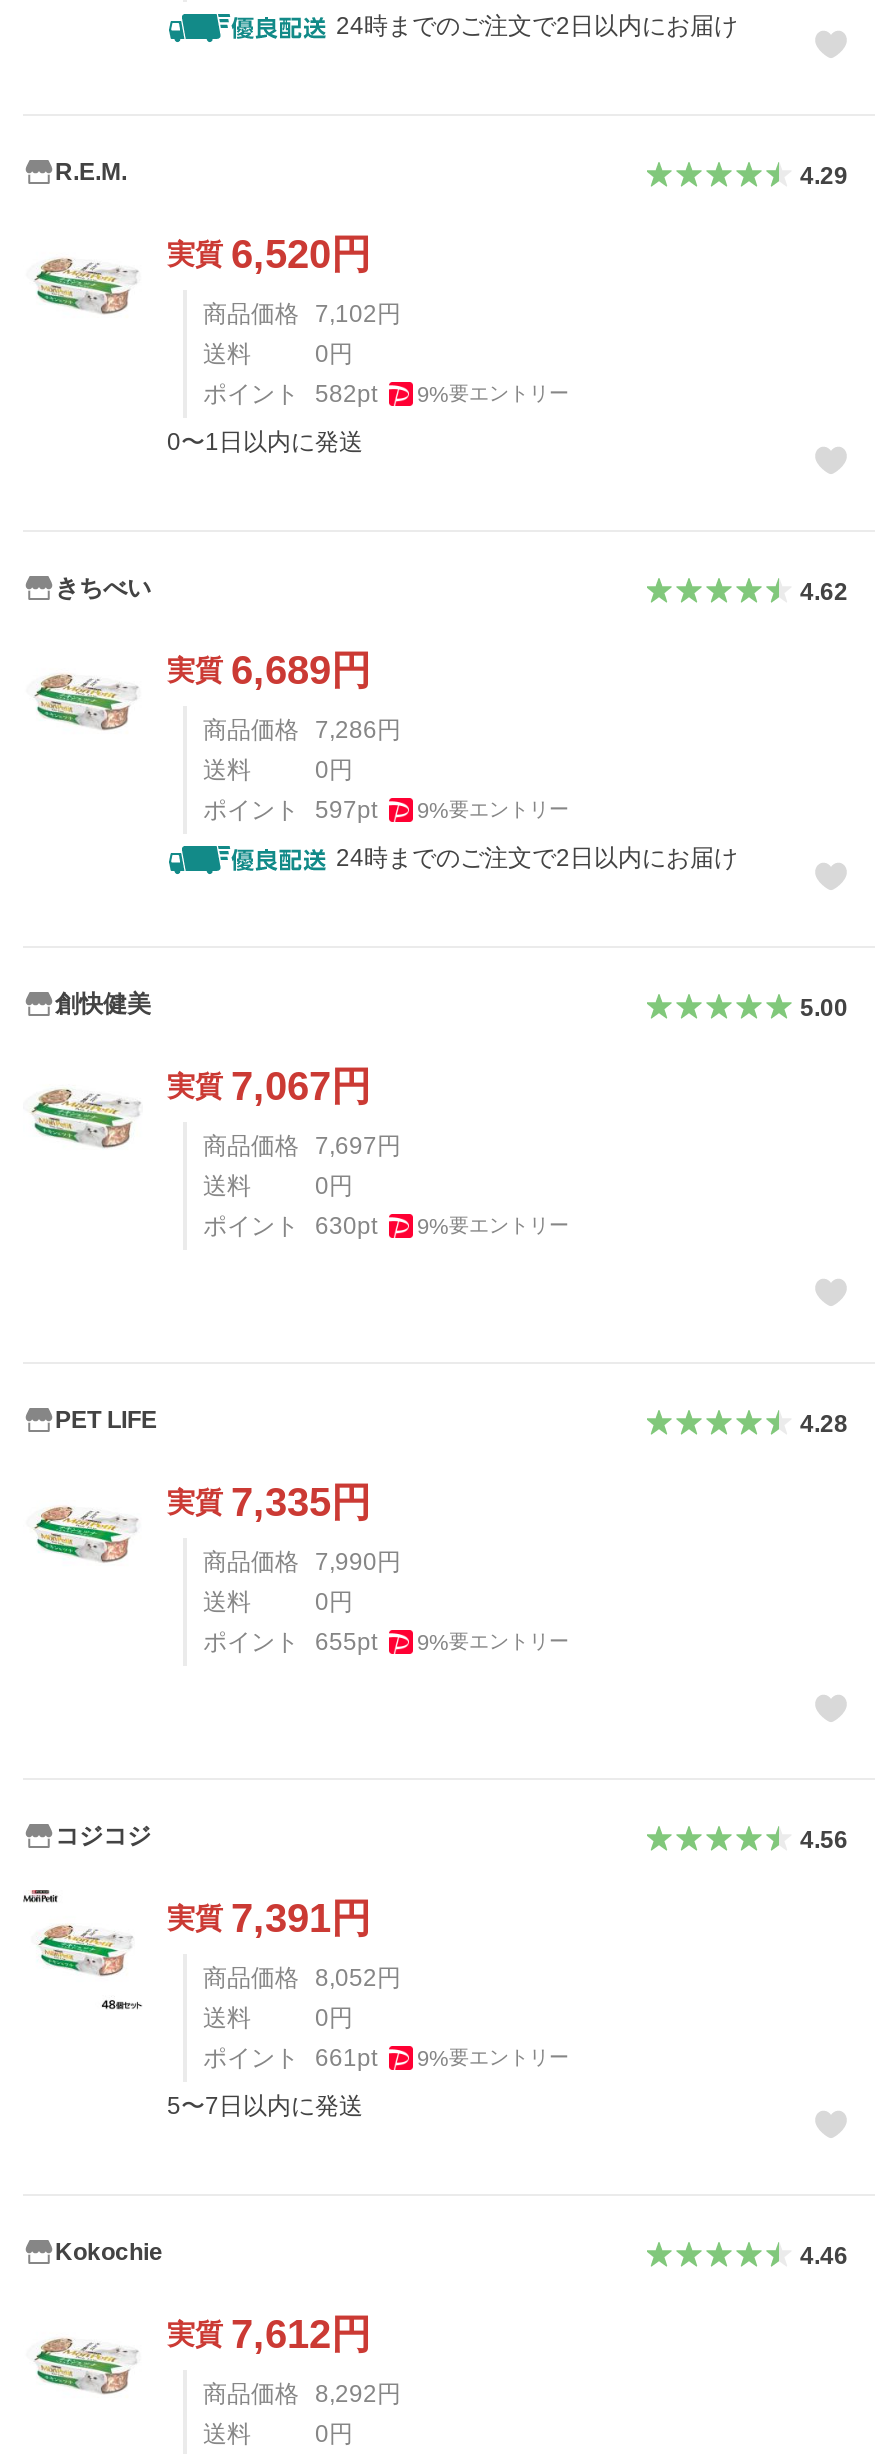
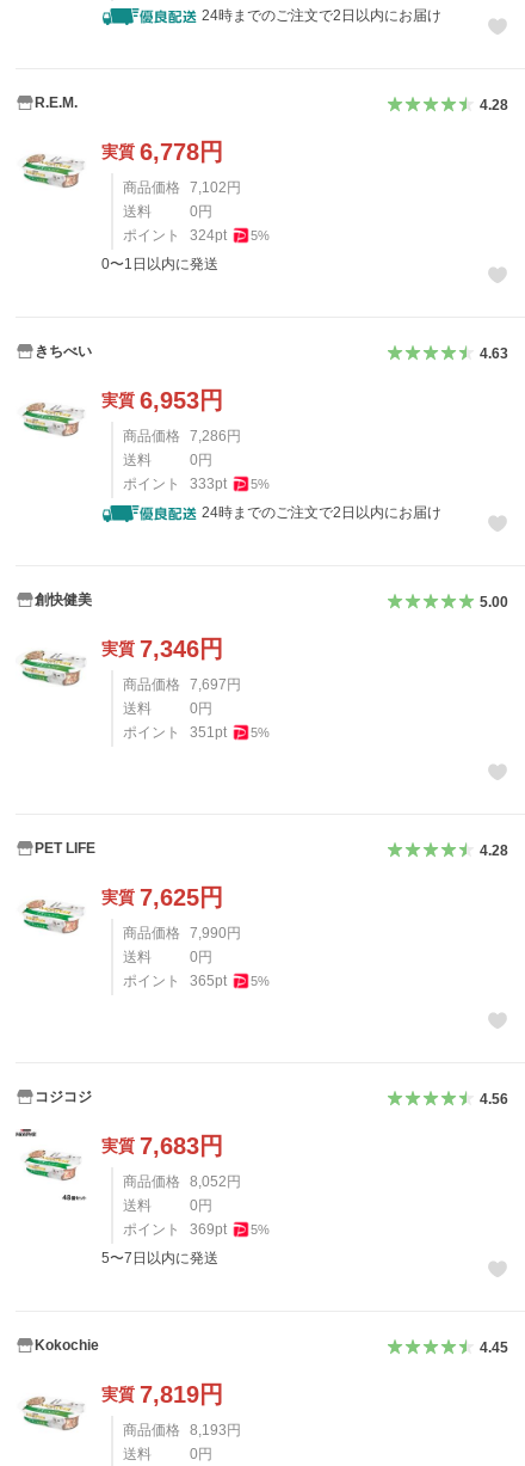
[800,161,848,189] 4.29 -> [479,96,508,113] 4.28
[167,231,371,275] 実質6,520円 -> [101,138,223,164] 実質6,778円
[203,379,569,407] ポイント 582pt | 9%要エントリー -> [123,226,270,243] ポイント 324pt | 5%
[800,577,848,605] 4.62 -> [479,345,508,362] 4.63
[167,647,371,691] 実質6,689円 -> [101,387,223,413] 実質6,953円
[203,795,569,823] ポイント 597pt | 9%要エントリー -> [123,475,270,492] ポイント 333pt | 5%
[167,1063,371,1107] 実質7,067円 -> [101,635,223,661] 実質7,346円
[203,1211,569,1239] ポイント 630pt | 9%要エントリー -> [123,723,270,740] ポイント 351pt | 5%
[167,1479,371,1523] 実質7,335円 -> [101,884,223,910] 実質7,625円
[203,1627,569,1655] ポイント 655pt | 9%要エントリー -> [123,972,270,989] ポイント 365pt | 5%
[167,1895,371,1939] 実質7,391円 -> [101,1132,223,1158] 実質7,683円
[203,2043,569,2071] ポイント 661pt | 9%要エントリー -> [123,1220,270,1237] ポイント 369pt | 5%
[800,2241,848,2269] 4.46 -> [479,1339,508,1356] 4.45
[167,2311,371,2355] 実質7,612円 -> [101,1381,223,1407] 実質7,819円
[203,2379,401,2407] 商品価格 8,292円 -> [123,1421,241,1438] 商品価格 8,193円

